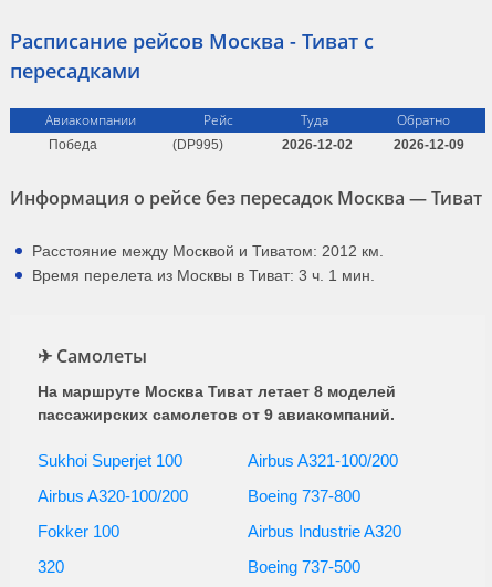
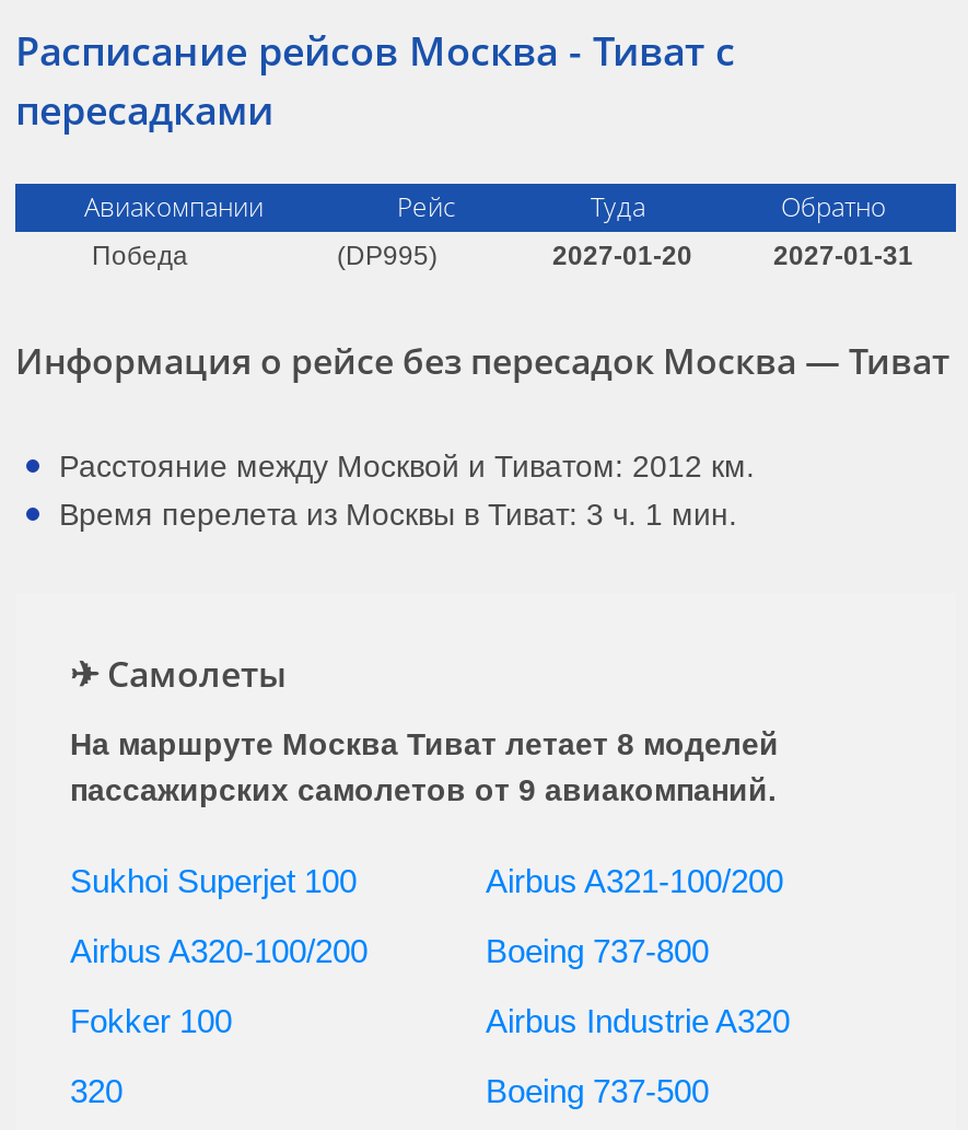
[281,137,352,153] 2026-12-02 -> [552,241,692,272] 2027-01-20
[393,137,464,153] 2026-12-09 -> [773,241,913,272] 2027-01-31

